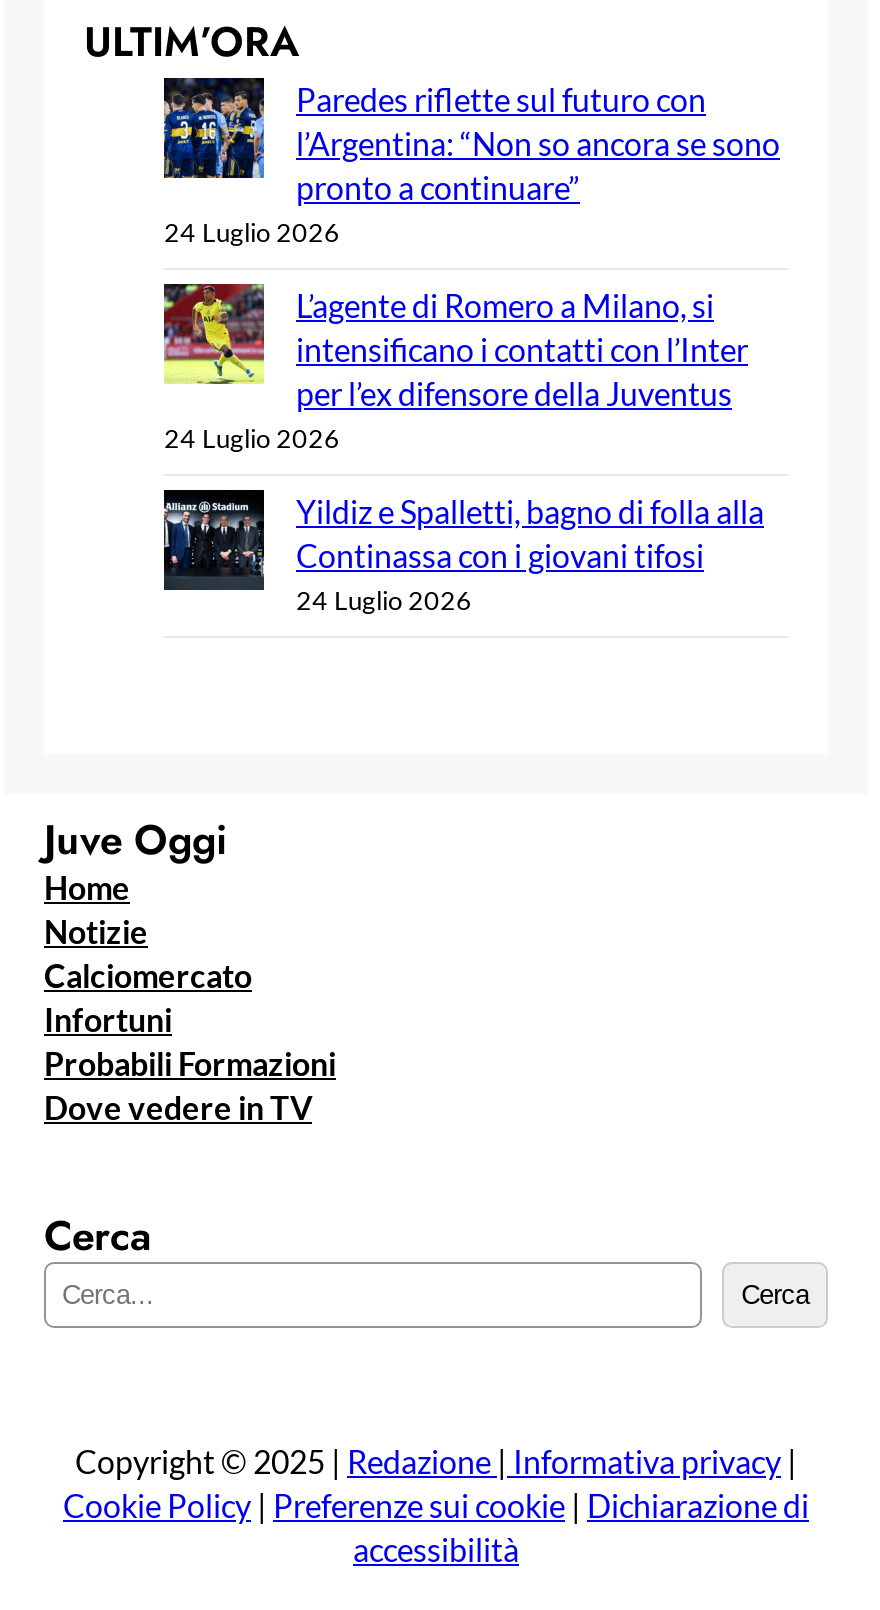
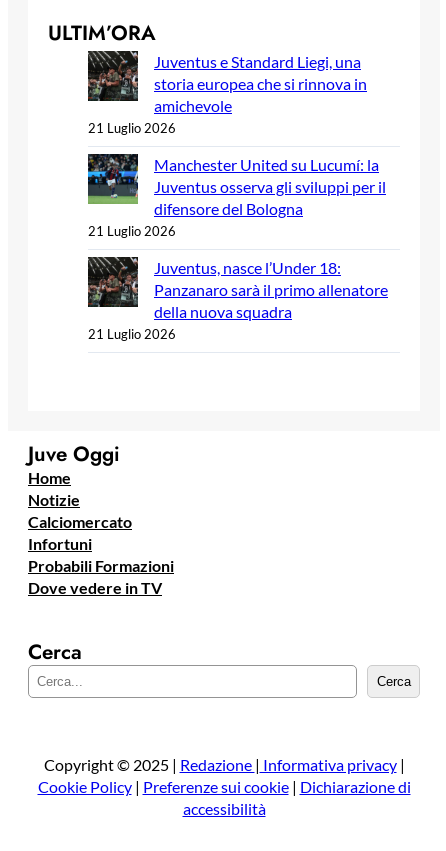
[162,78,780,248] [image] | Paredes riflette sul futuro con | l’Argentina: “Non so ancora se sono | pronto a continuare” | 24 Luglio 2026 -> [87,51,367,136] [image] | Juventus e Standard Liegi, una | storia europea che si rinnova in | amichevole | 21 Luglio 2026
[162,282,748,454] [image] | L’agente di Romero a Milano, si | intensificano i contatti con l’Inter | per l’ex difensore della Juventus | 24 Luglio 2026 -> [87,155,386,239] [image] | Manchester United su Lucumí: la | Juventus osserva gli sviluppi per il | difensore del Bologna | 21 Luglio 2026
[162,492,764,616] [image] | Yildiz e Spalletti, bagno di folla alla | Continassa con i giovani tifosi | 24 Luglio 2026 -> [87,258,388,342] [image] | Juventus, nasce l’Under 18: | Panzanaro sarà il primo allenatore | della nuova squadra | 21 Luglio 2026

